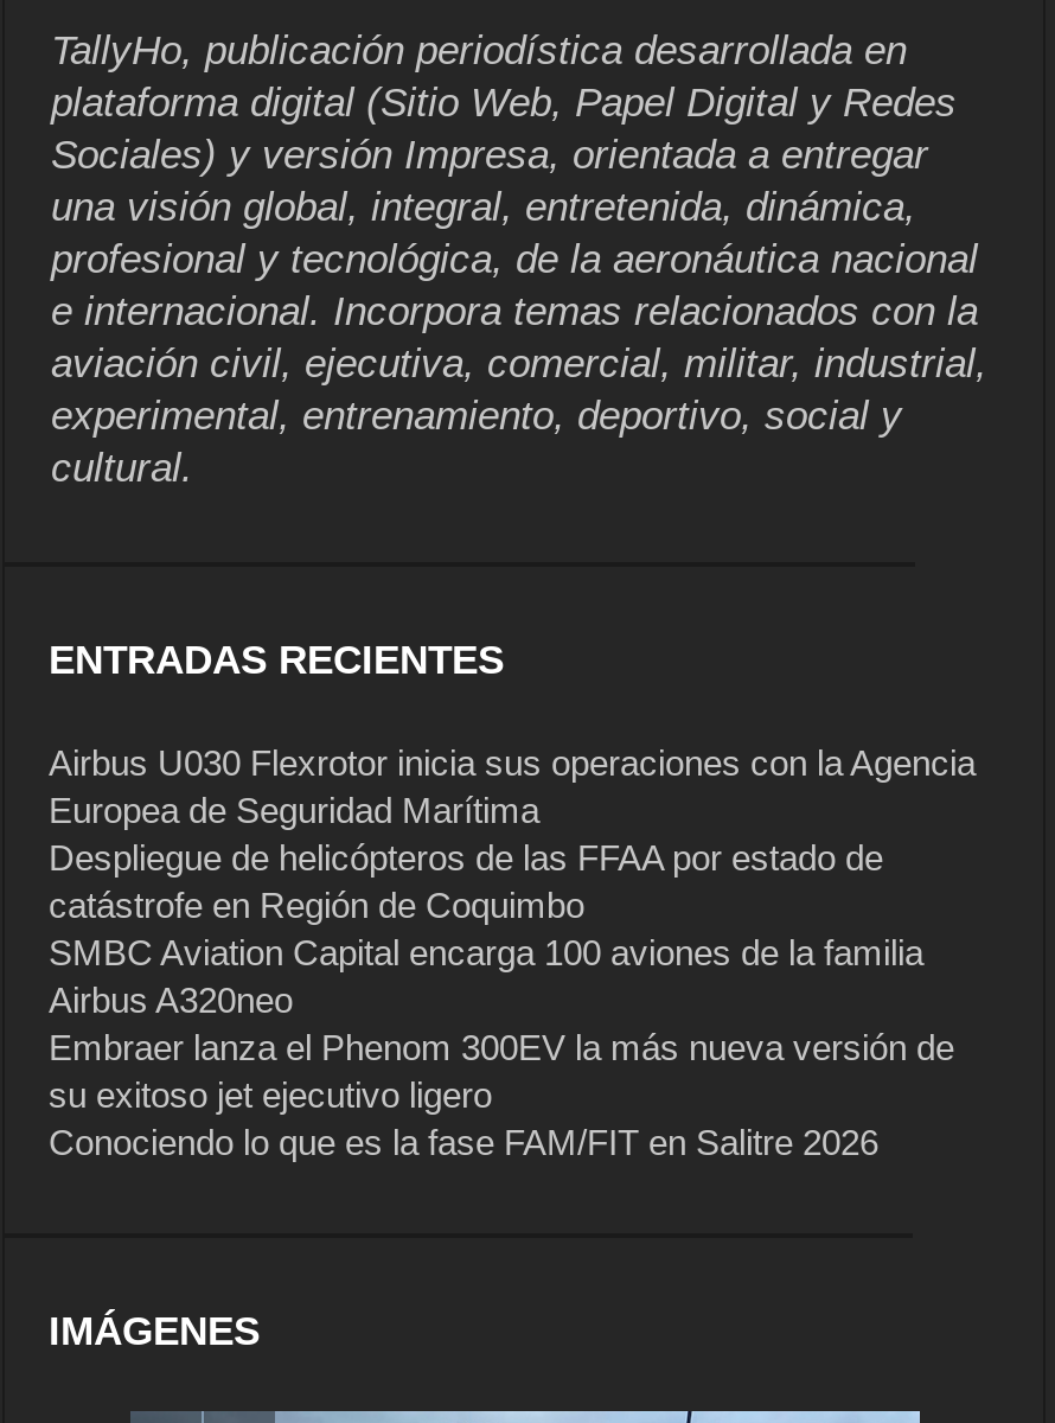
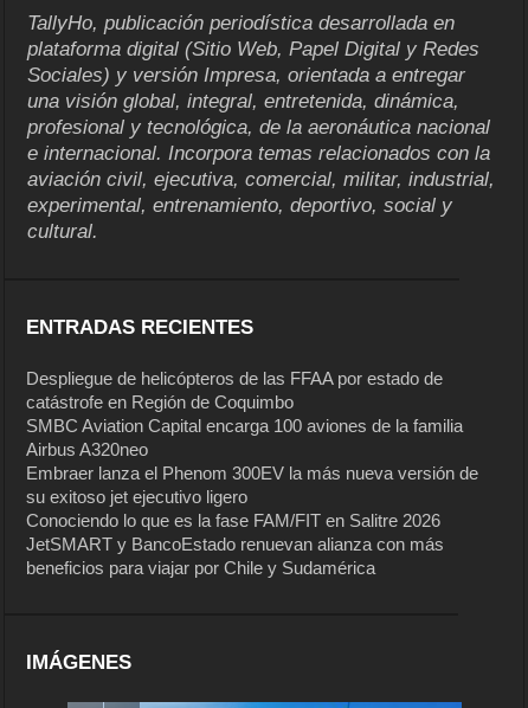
[49,743,976,831] Airbus U030 Flexrotor inicia sus operaciones con la Agencia | Europea de Seguridad Marítima -> none
moved [49,838,954,1163] -> [27,368,479,531]: Despliegue de helicópteros de las FFAA por estado de | catástrofe en Región de Coquimbo | SMBC Aviation Capital encarga 100 aviones de la familia | Airbus A320neo | Embraer lanza el Phenom 300EV la más nueva versión de | su exitoso jet ejecutivo ligero | Conociendo lo que es la fase FAM/FIT en Salitre 2026
none -> [27,534,445,578] JetSMART y BancoEstado renuevan alianza con más | beneficios para viajar por Chile y Sudamérica

